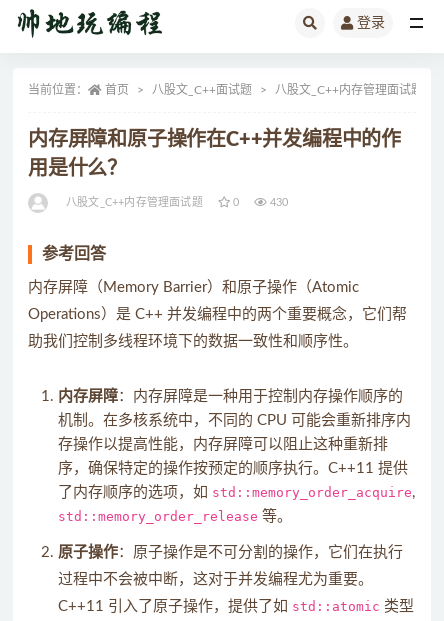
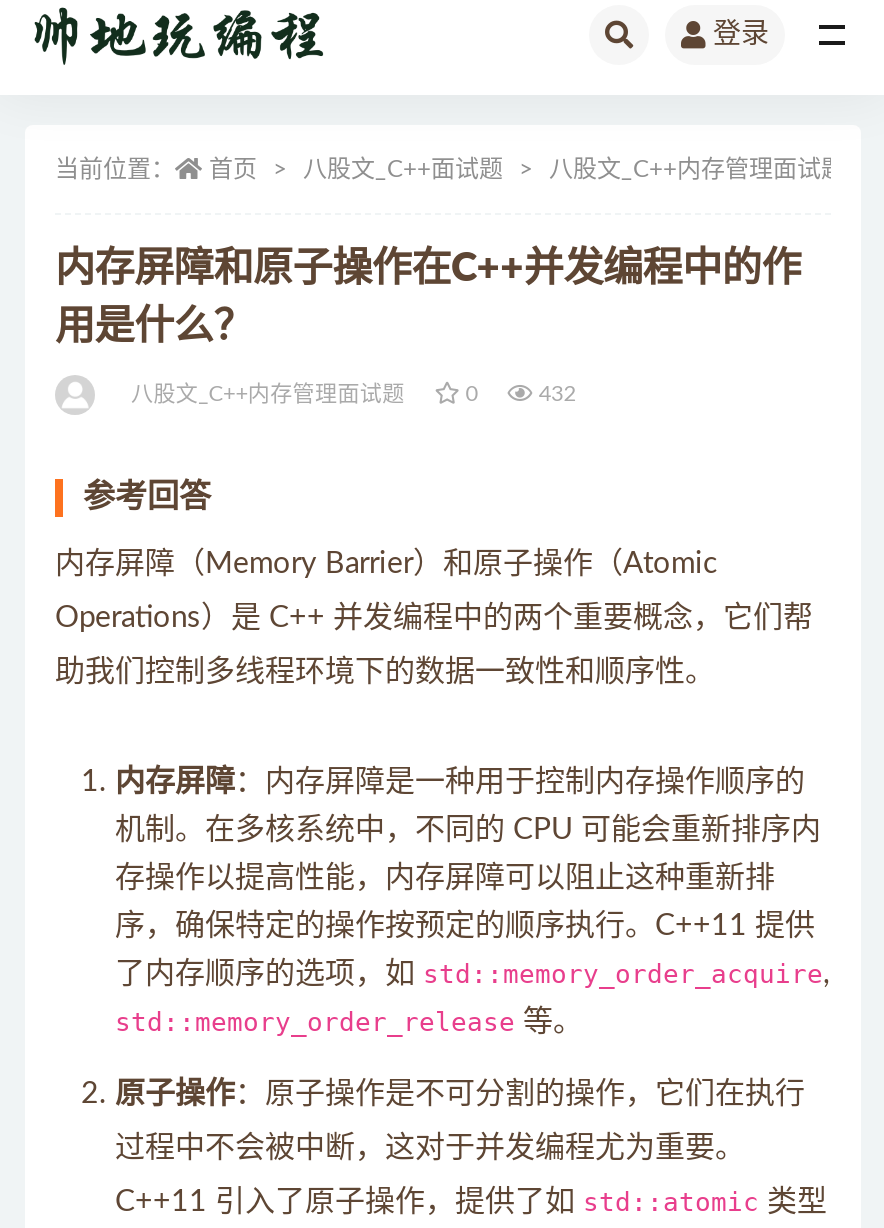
[267,197,288,208] 430 -> [532,383,576,405] 432

